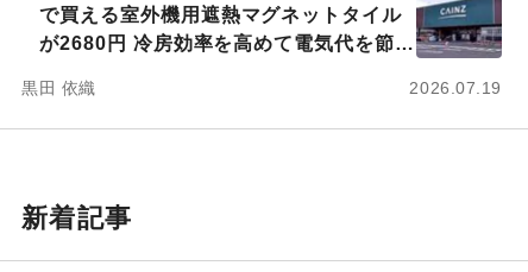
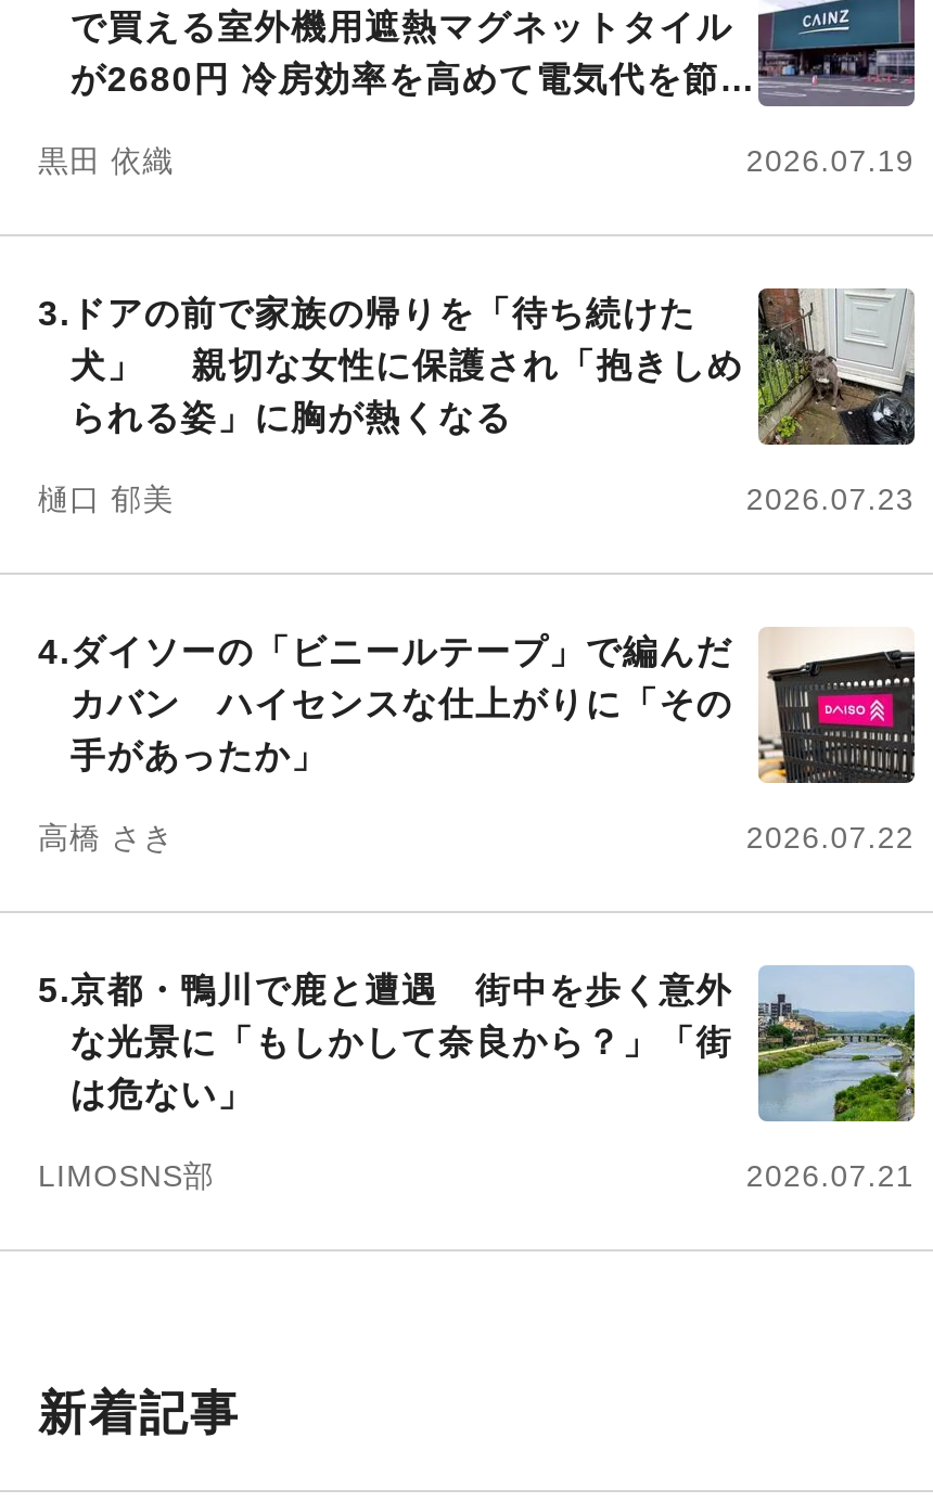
none -> [38,286,915,516] [image] | 3.ドアの前で家族の帰りを「待ち続けた | 犬」 親切な女性に保護され「抱きしめ | られる姿」に胸が熱くなる | 樋口 郁美 | 2026.07.23
none -> [38,627,915,855] [image] | 4.ダイソーの「ビニールテープ」で編んだ | カバン ハイセンスな仕上がりに「その | 手があったか」 | 高橋 さき | 2026.07.22
none -> [38,965,915,1193] [image] | 5.京都・鴨川で鹿と遭遇 街中を歩く意外 | な光景に「もしかして奈良から？」「街 | は危ない」 | LIMOSNS部 | 2026.07.21

